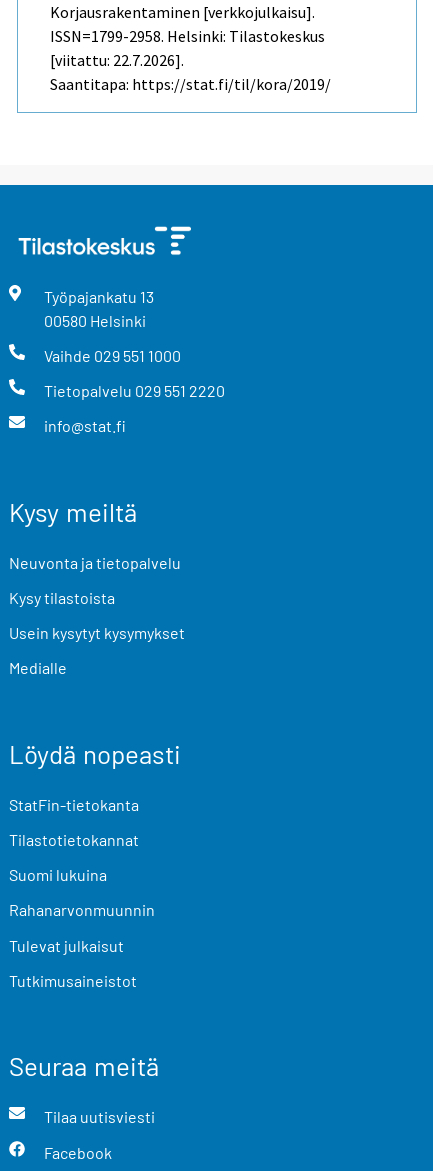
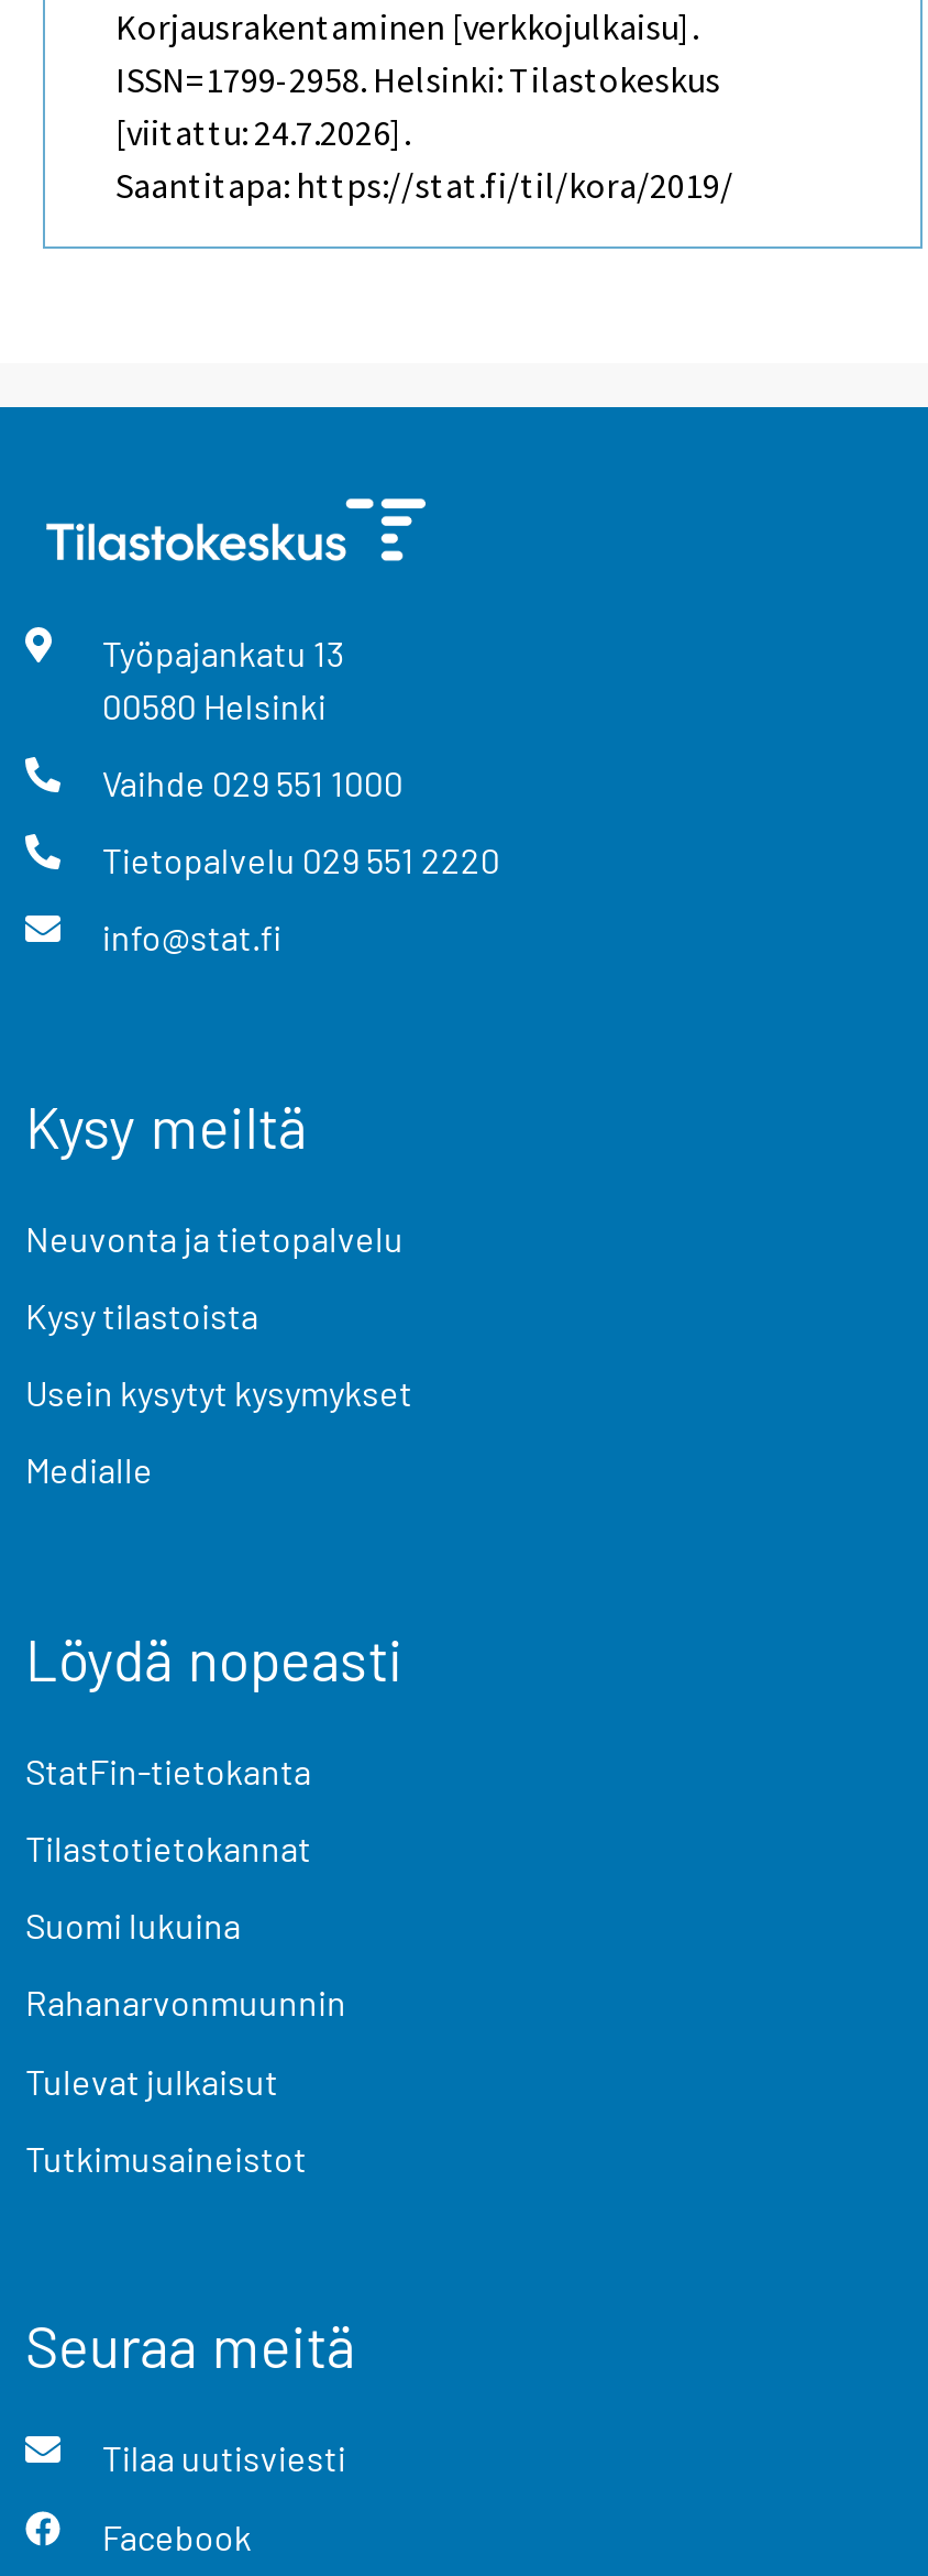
[50,50,184,70] [viitattu: 22.7.2026]. -> [115,109,410,153] [viitattu: 24.7.2026].

